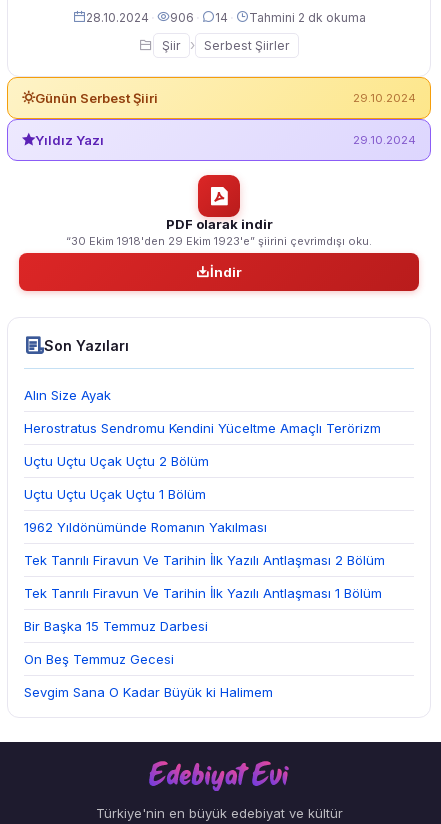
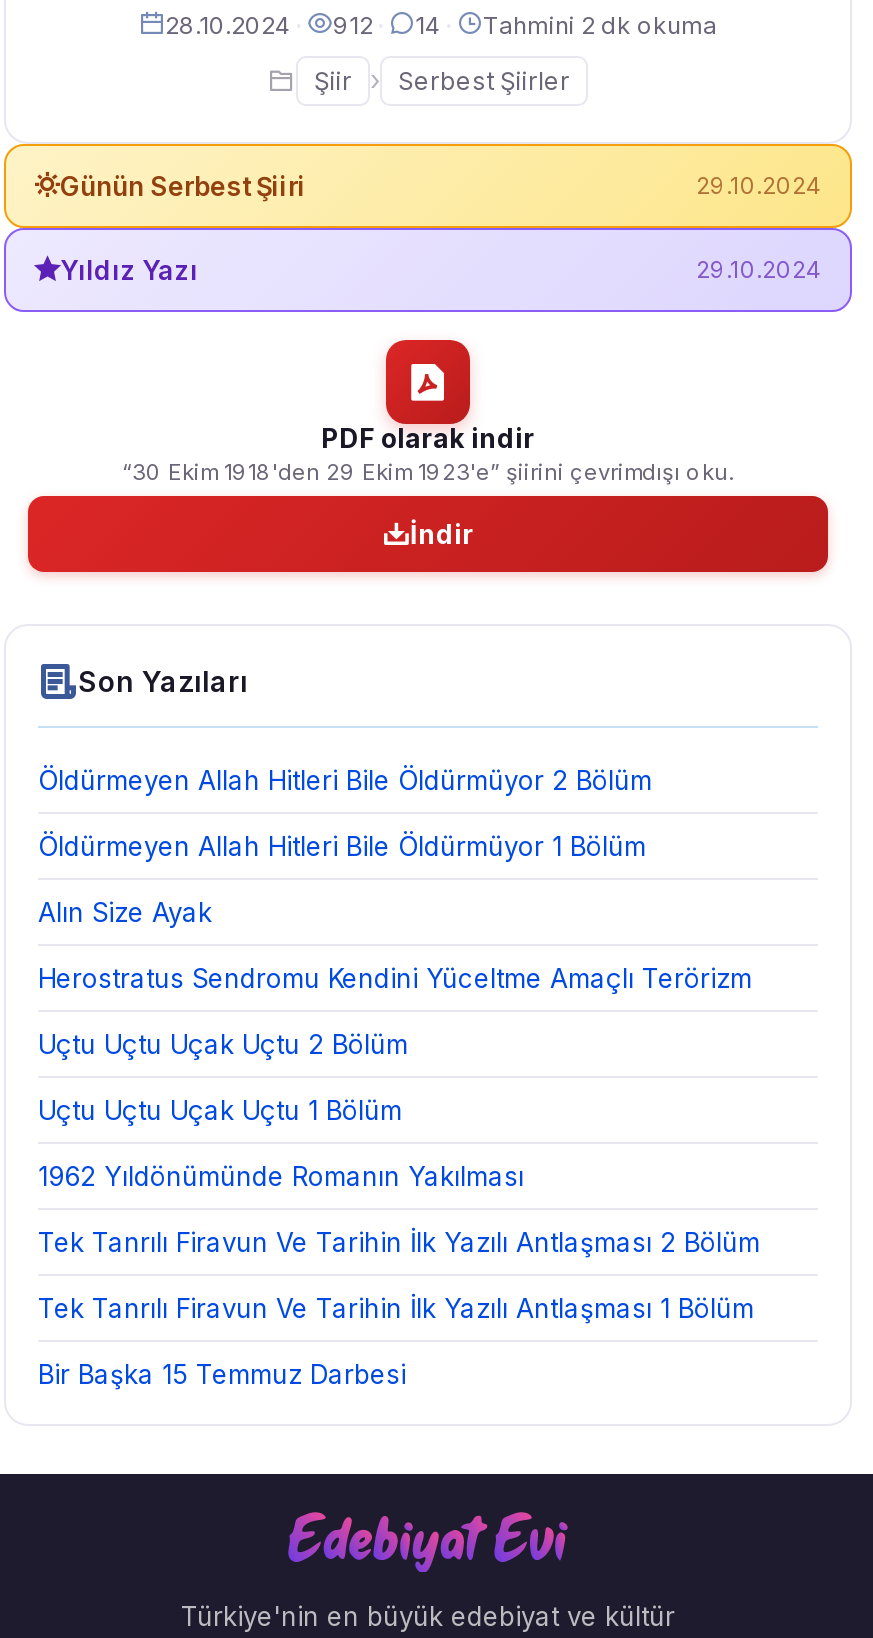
[169,10,199,25] 906 · -> [333,9,385,39] 912 ·
none -> [38,764,652,862] Öldürmeyen Allah Hitleri Bile Öldürmüyor 2 Bölüm | Öldürmeyen Allah Hitleri Bile Öldürmüyor 1 Bölüm
moved [24,387,385,634] -> [38,896,760,1390]: Alın Size Ayak | Herostratus Sendromu Kendini Yüceltme Amaçlı Terörizm | Uçtu Uçtu Uçak Uçtu 2 Bölüm | Uçtu Uçtu Uçak Uçtu 1 Bölüm | 1962 Yıldönümünde Romanın Yakılması | Tek Tanrılı Firavun Ve Tarihin İlk Yazılı Antlaşması 2 Bölüm | Tek Tanrılı Firavun Ve Tarihin İlk Yazılı Antlaşması 1 Bölüm | Bir Başka 15 Temmuz Darbesi
[24,651,273,700] On Beş Temmuz Gecesi | Sevgim Sana O Kadar Büyük ki Halimem -> none

